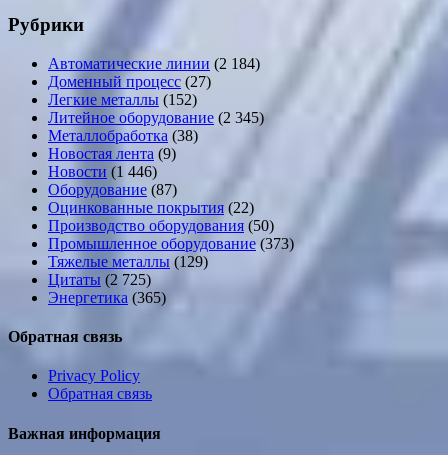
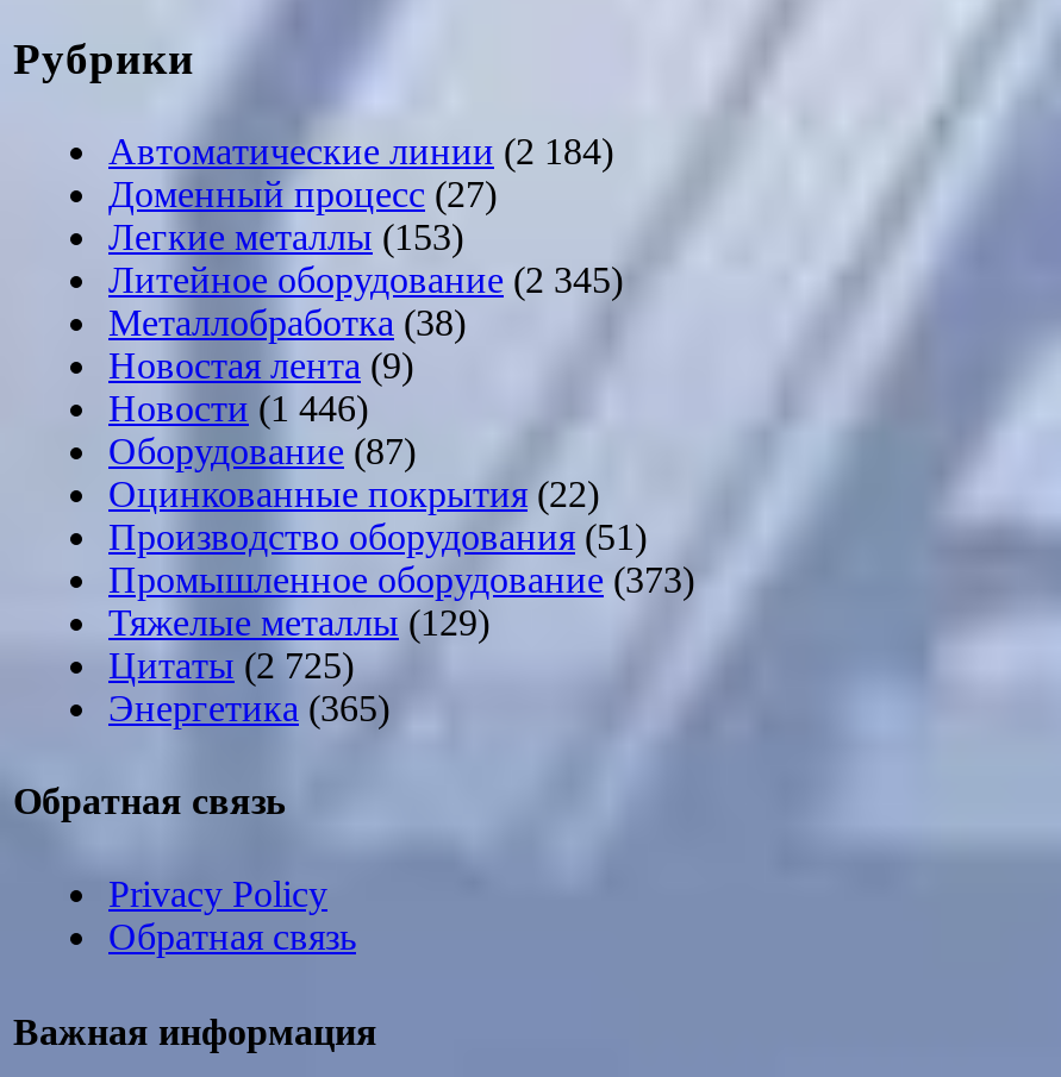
[48,91,197,108] Легкие металлы (152) -> [108,216,463,257] Легкие металлы (153)
[48,217,274,234] Производство оборудования (50) -> [108,516,647,556] Производство оборудования (51)

